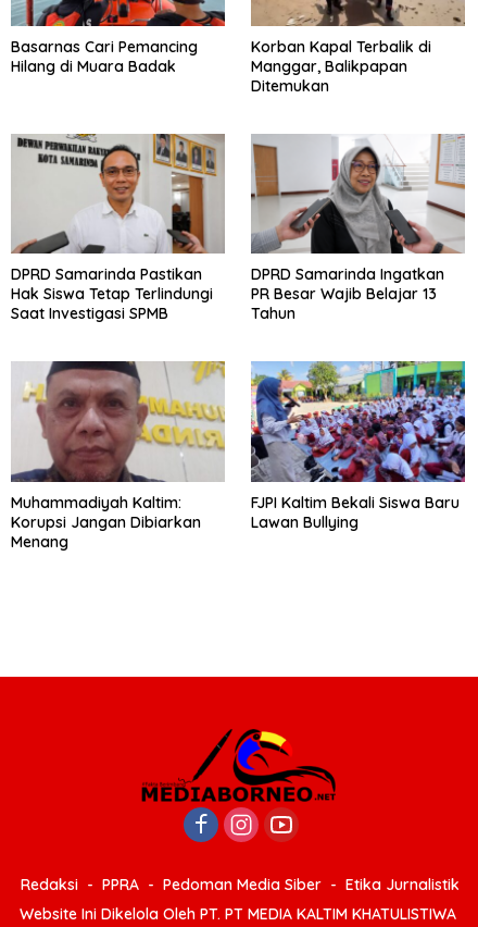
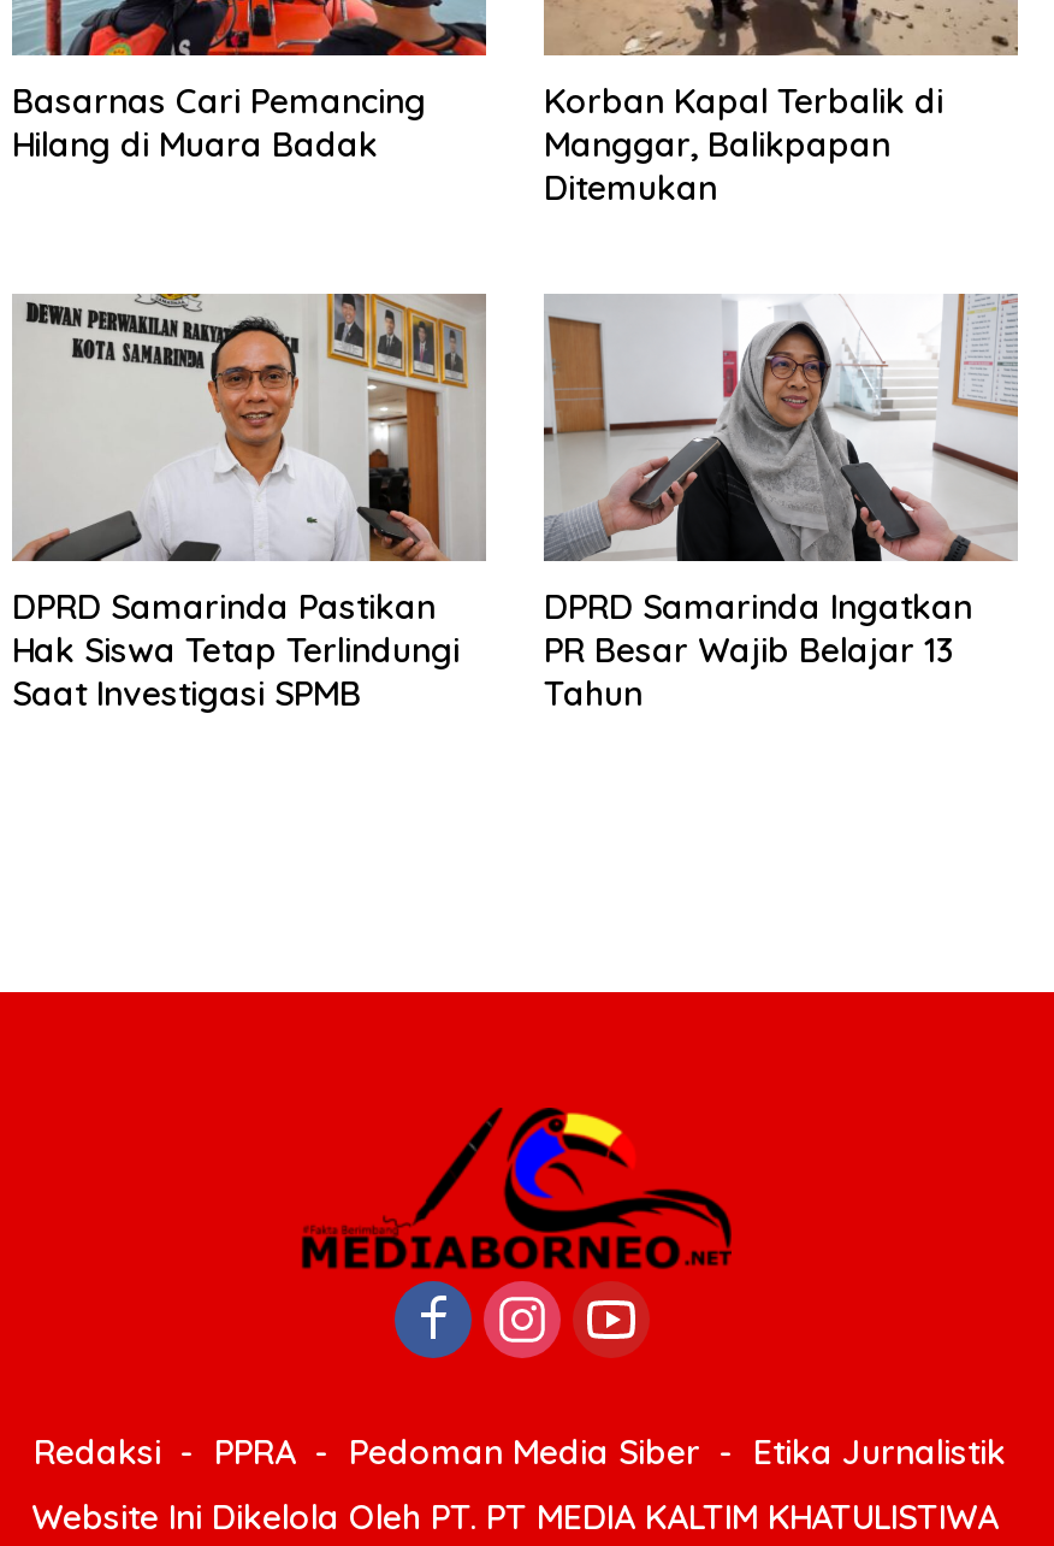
[11,360,225,552] [image] | Muhammadiyah Kaltim: | Korupsi Jangan Dibiarkan | Menang -> none
[250,360,466,532] [image] | FJPI Kaltim Bekali Siswa Baru | Lawan Bullying -> none

